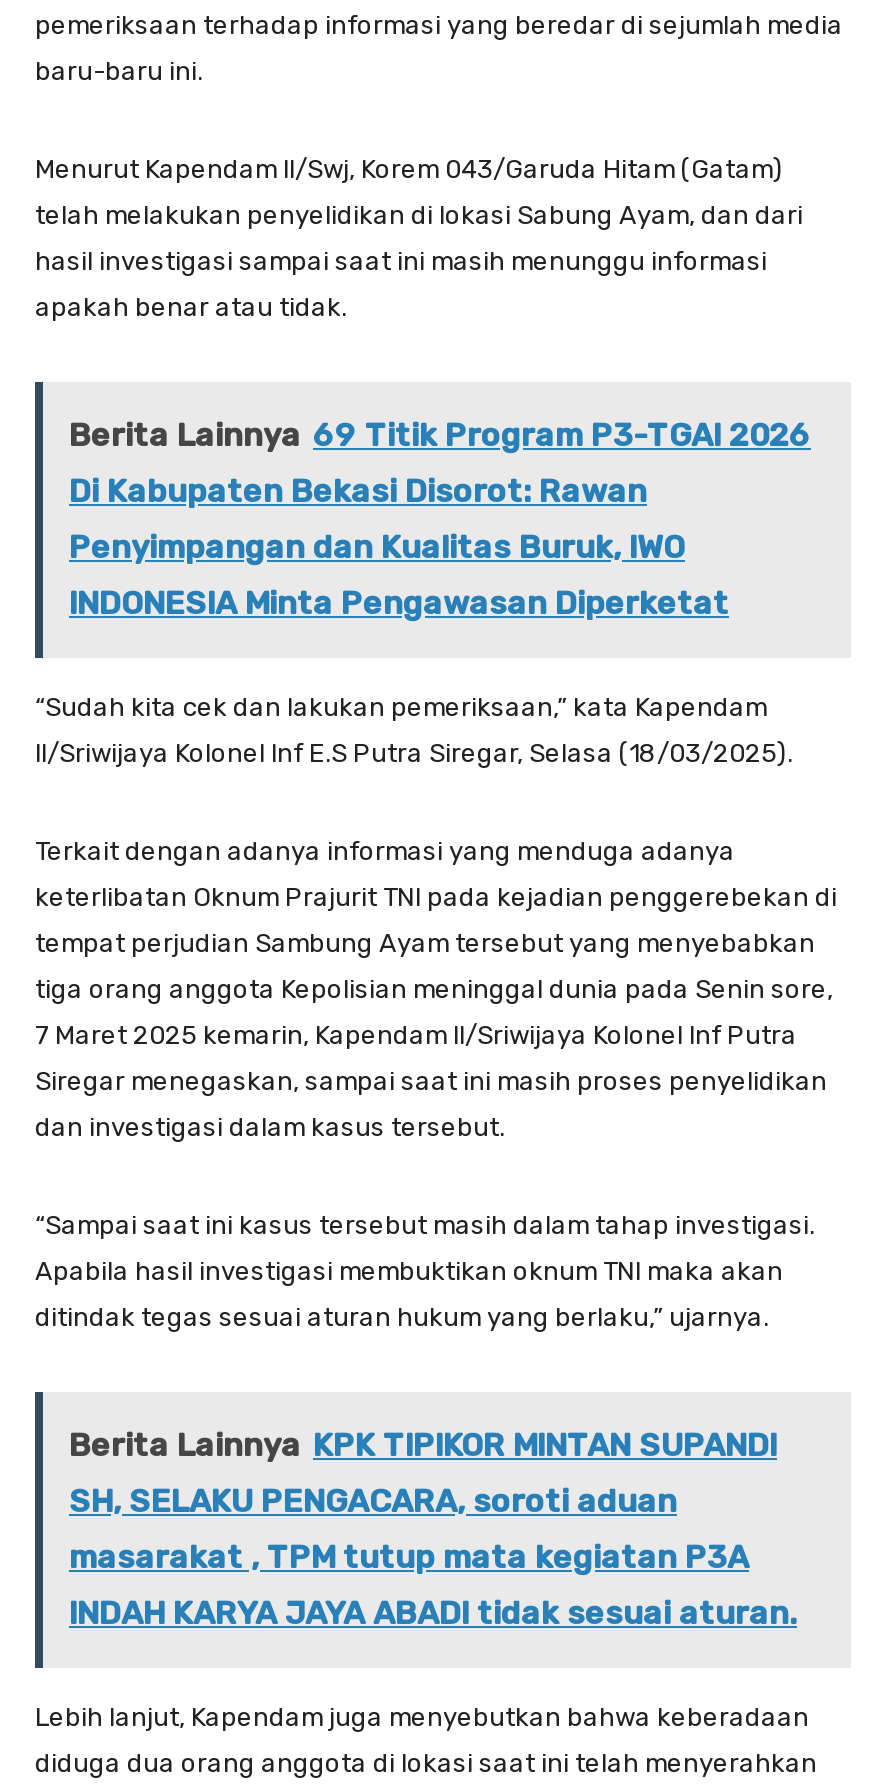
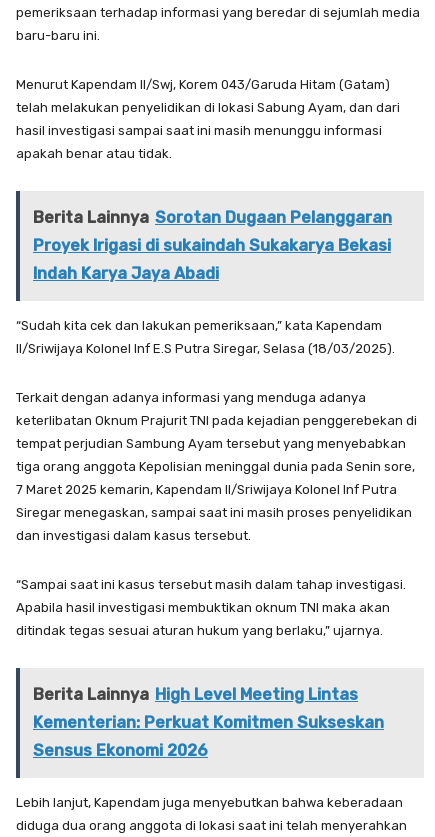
[69,415,811,621] Berita Lainnya 69 Titik Program P3-TGAI 2026 | Di Kabupaten Bekasi Disorot: Rawan | Penyimpangan dan Kualitas Buruk, IWO | INDONESIA Minta Pengawasan Diperketat -> [33,207,392,282] Berita Lainnya Sorotan Dugaan Pelanggaran | Proyek Irigasi di sukaindah Sukakarya Bekasi | Indah Karya Jaya Abadi
[69,1425,797,1631] Berita Lainnya KPK TIPIKOR MINTAN SUPANDI | SH, SELAKU PENGACARA, soroti aduan | masarakat , TPM tutup mata kegiatan P3A | INDAH KARYA JAYA ABADI tidak sesuai aturan. -> [33,684,384,759] Berita Lainnya High Level Meeting Lintas | Kementerian: Perkuat Komitmen Sukseskan | Sensus Ekonomi 2026

